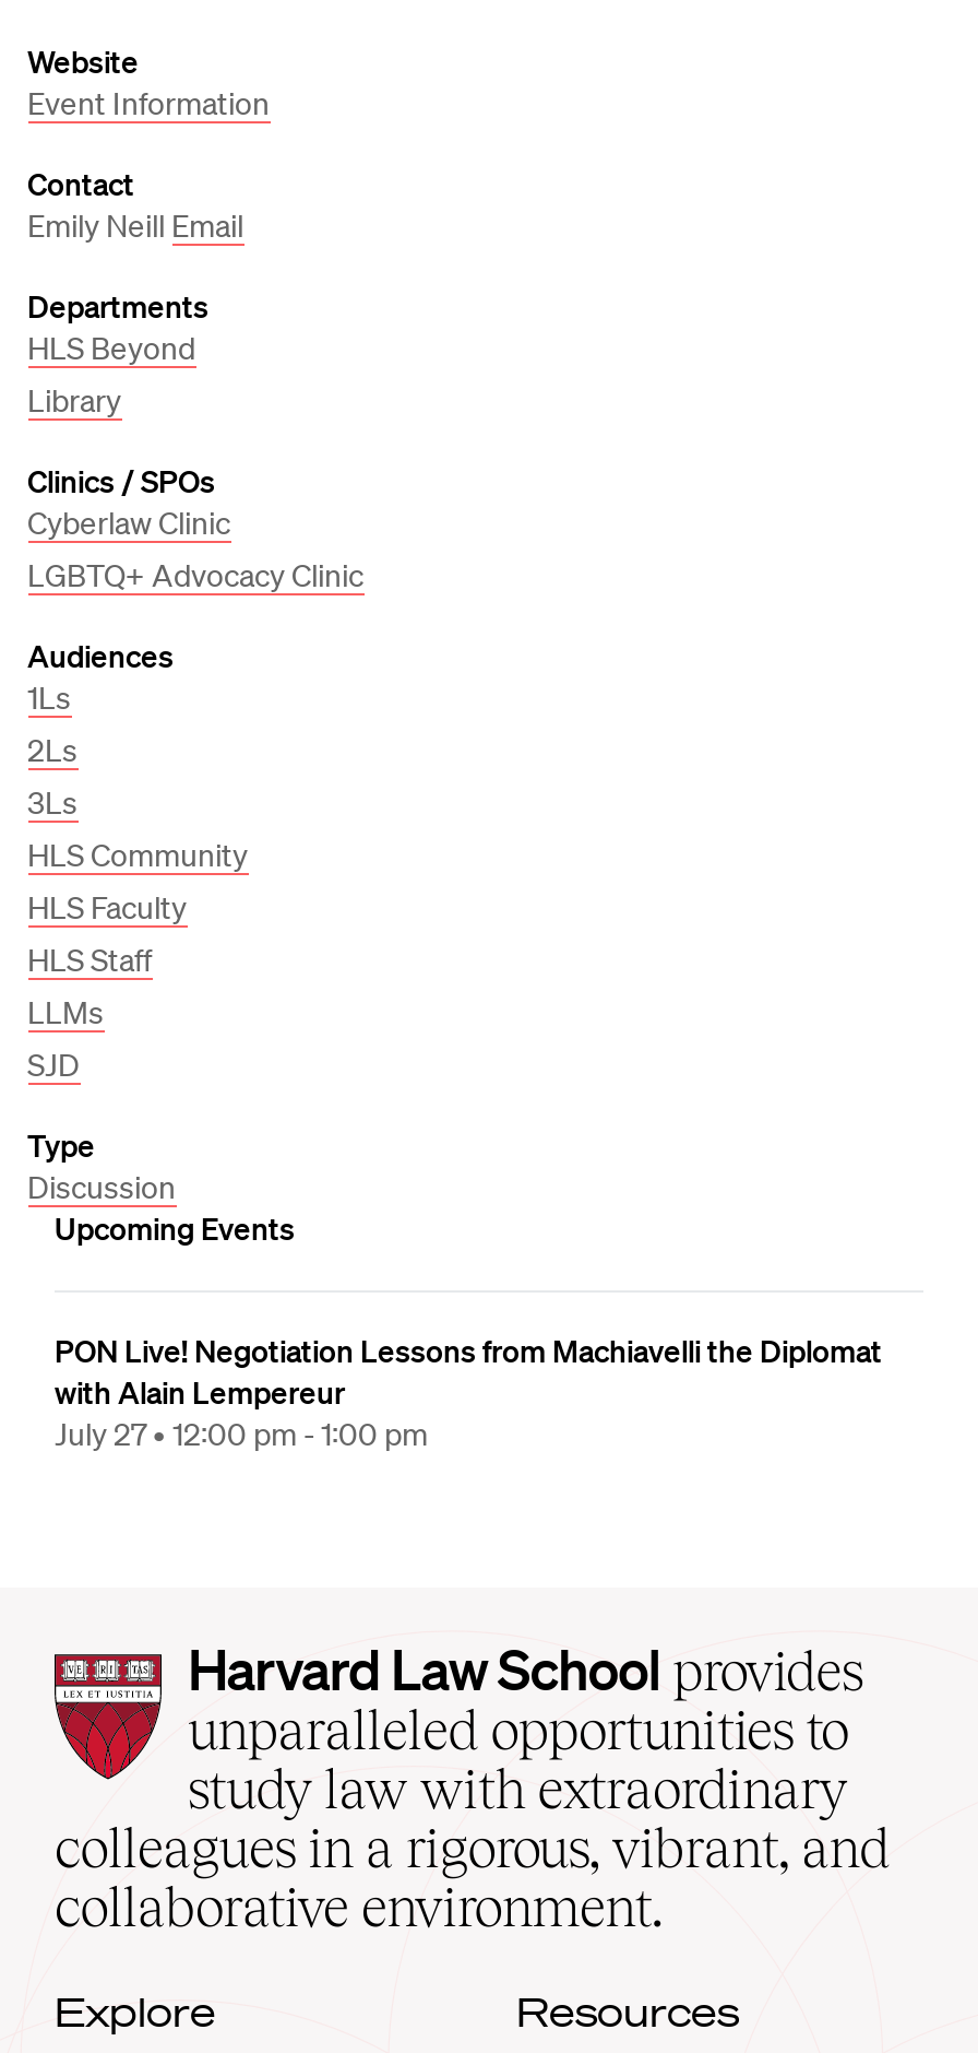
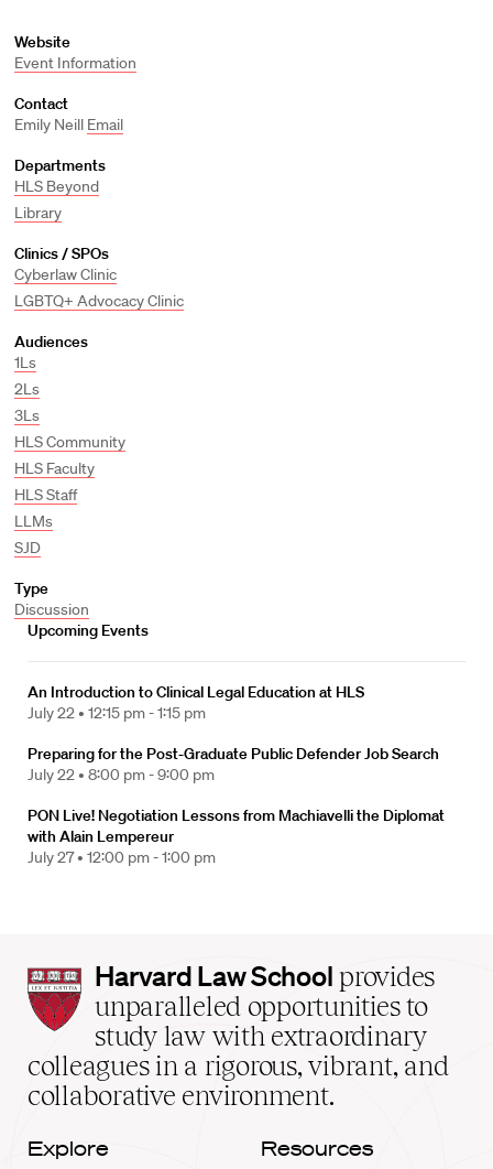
none -> [28,682,439,784] An Introduction to Clinical Legal Education at HLS | July 22 • 12:15 pm - 1:15 pm | Preparing for the Post-Graduate Public Defender Job Search | July 22 • 8:00 pm - 9:00 pm

